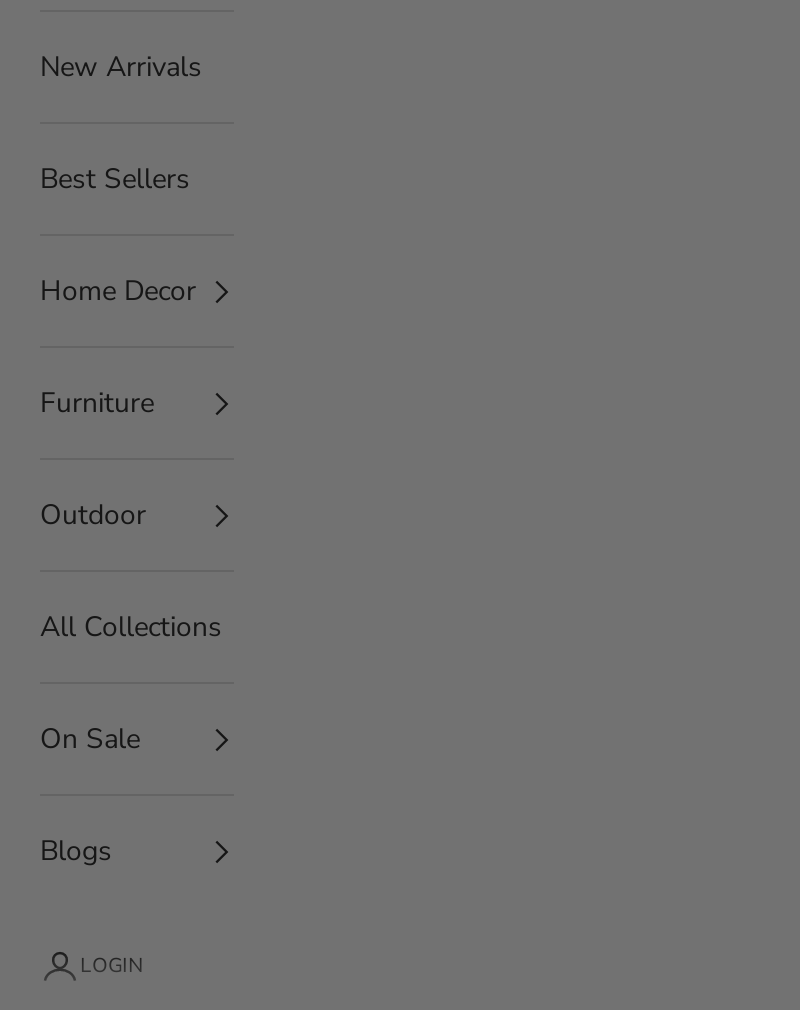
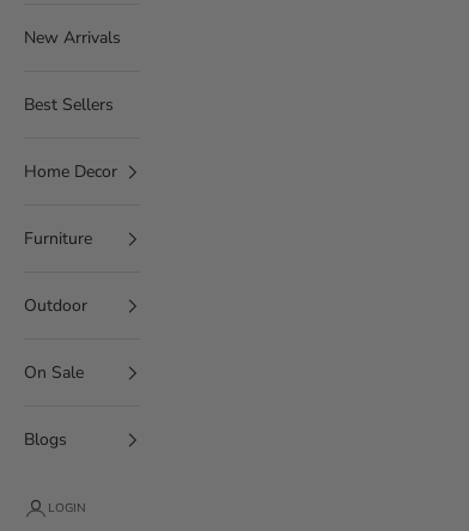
[40,608,222,646] All Collections -> none

